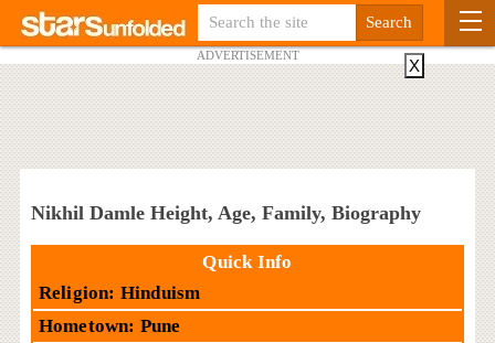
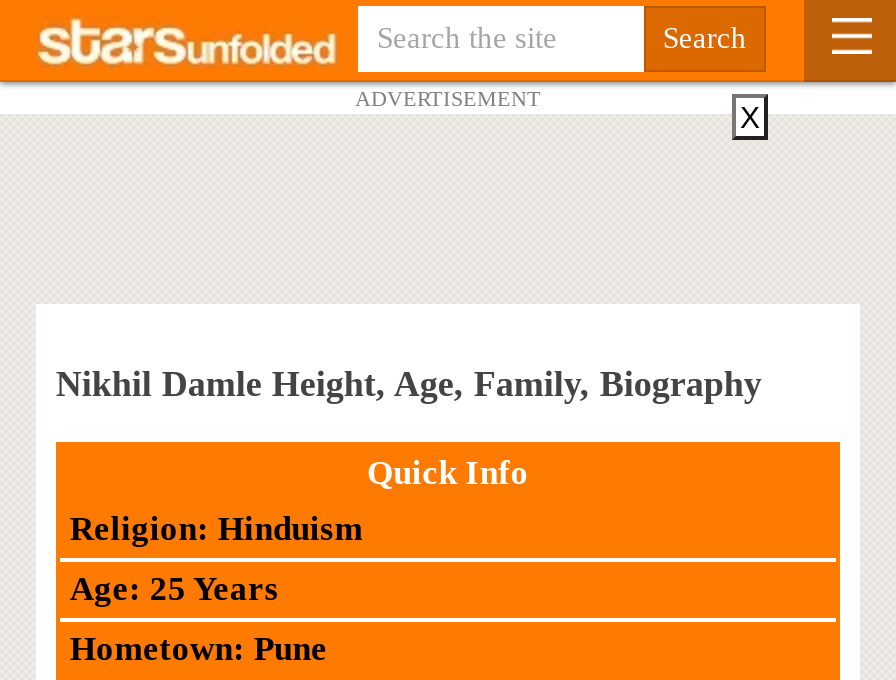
none -> [70,569,279,607] Age: 25 Years

